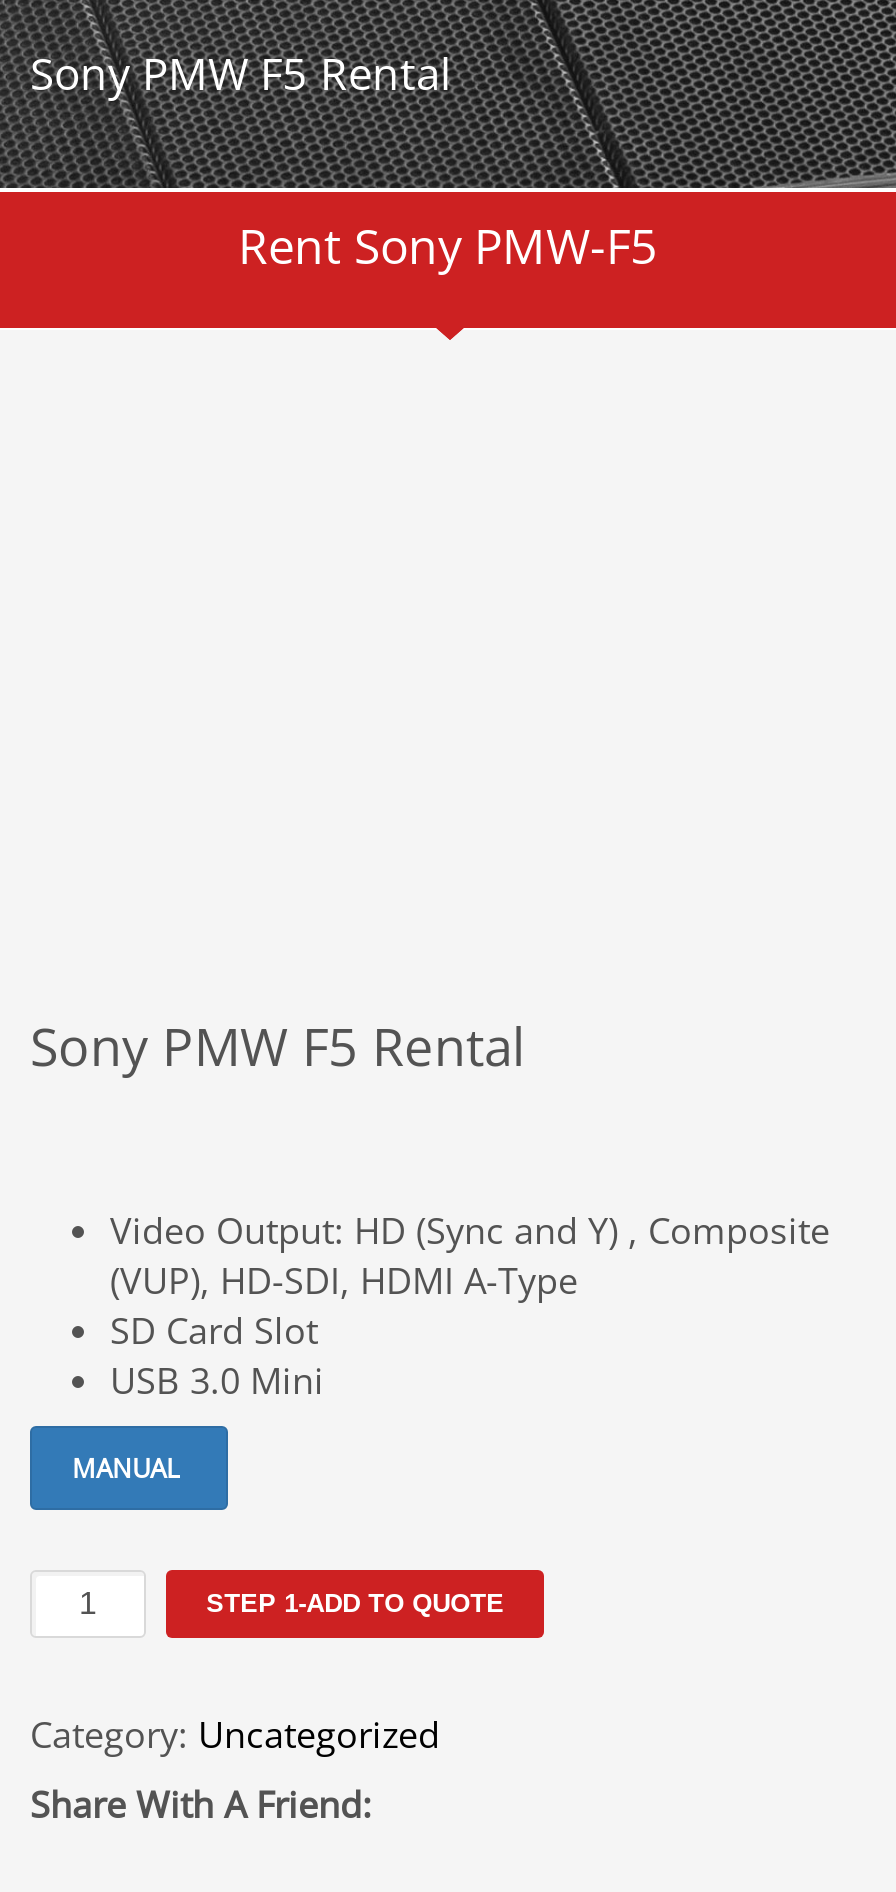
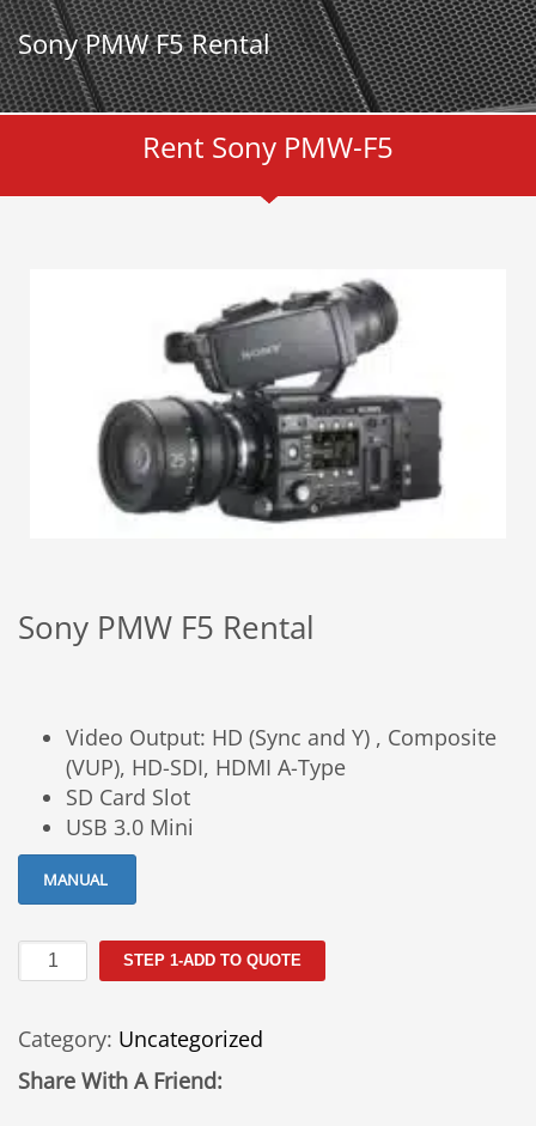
none -> [97,279,443,524] [image]

